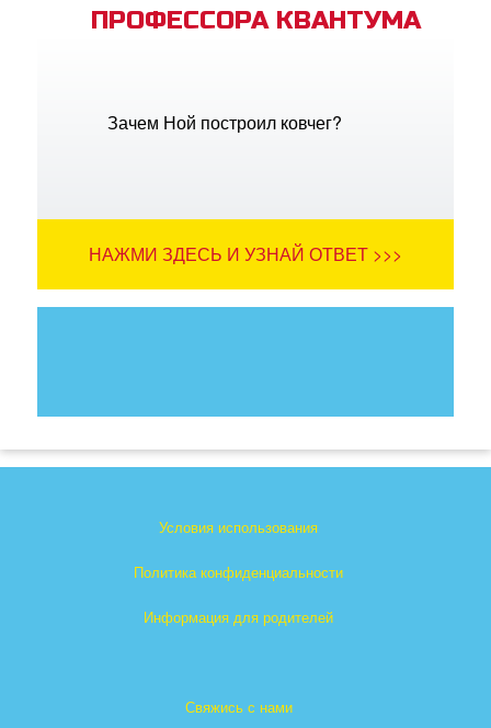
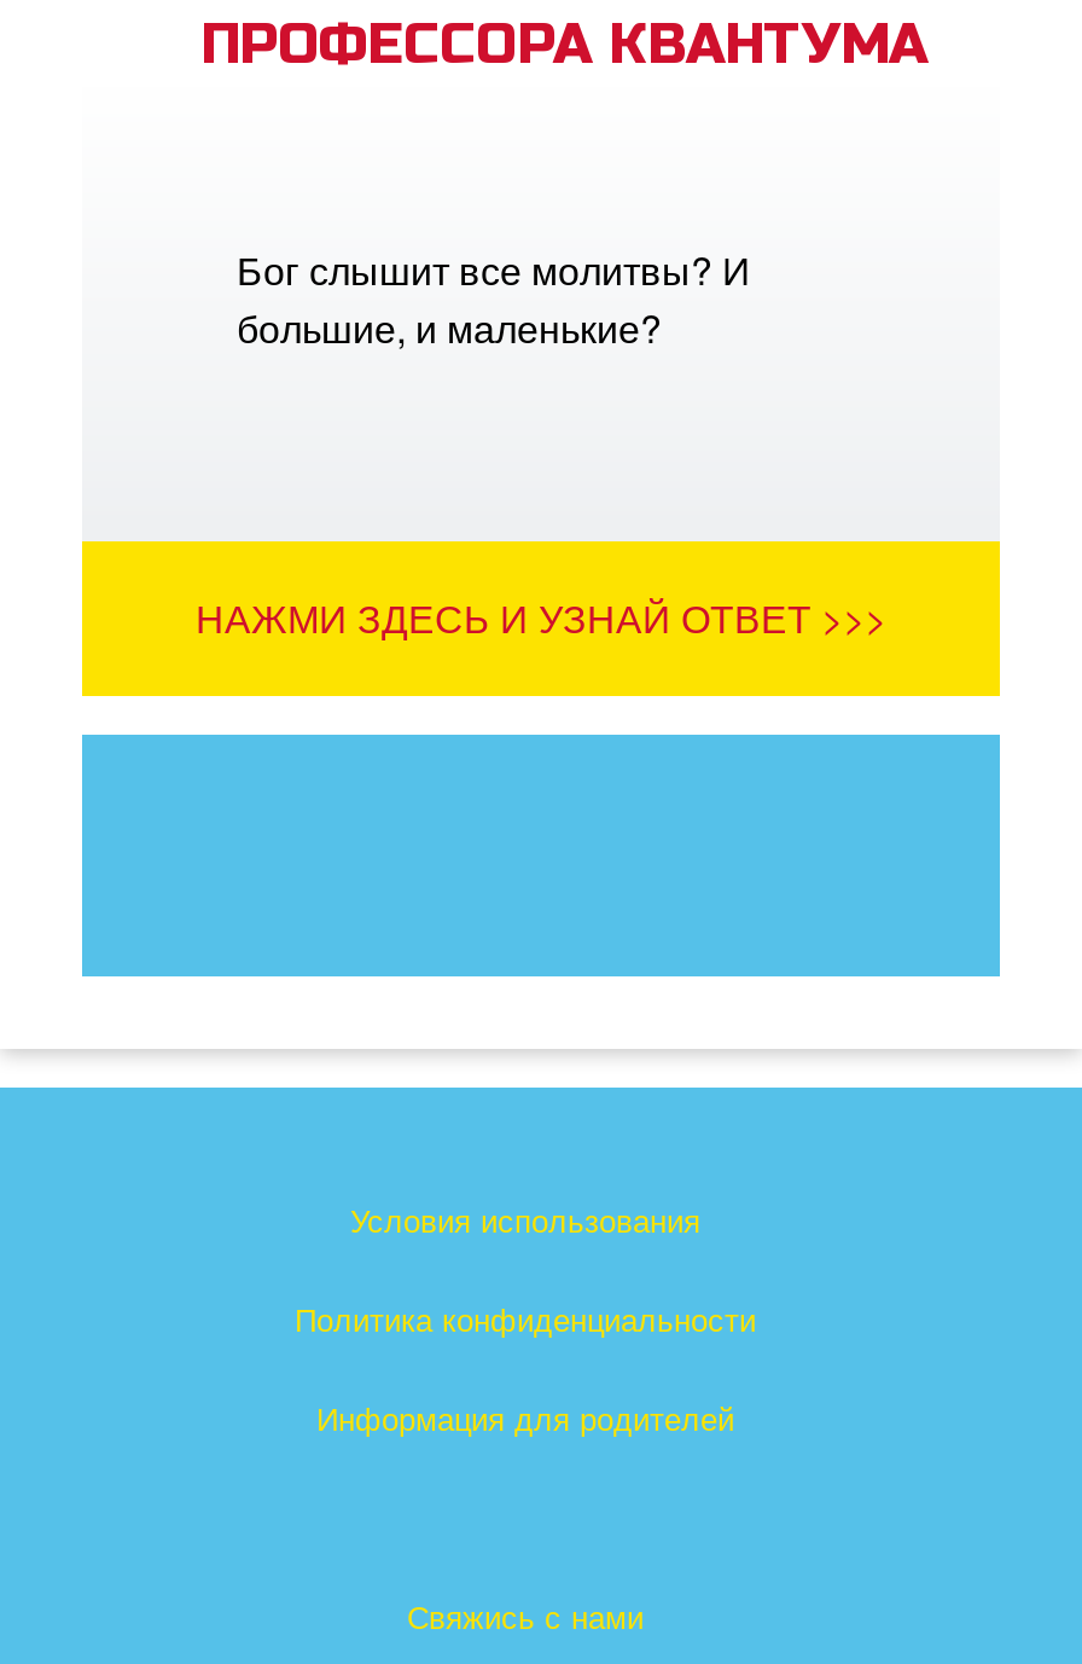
[107,110,342,135] Зачем Ной построил ковчег? -> [237,242,751,356] Бог слышит все молитвы? И | большие, и маленькие?

